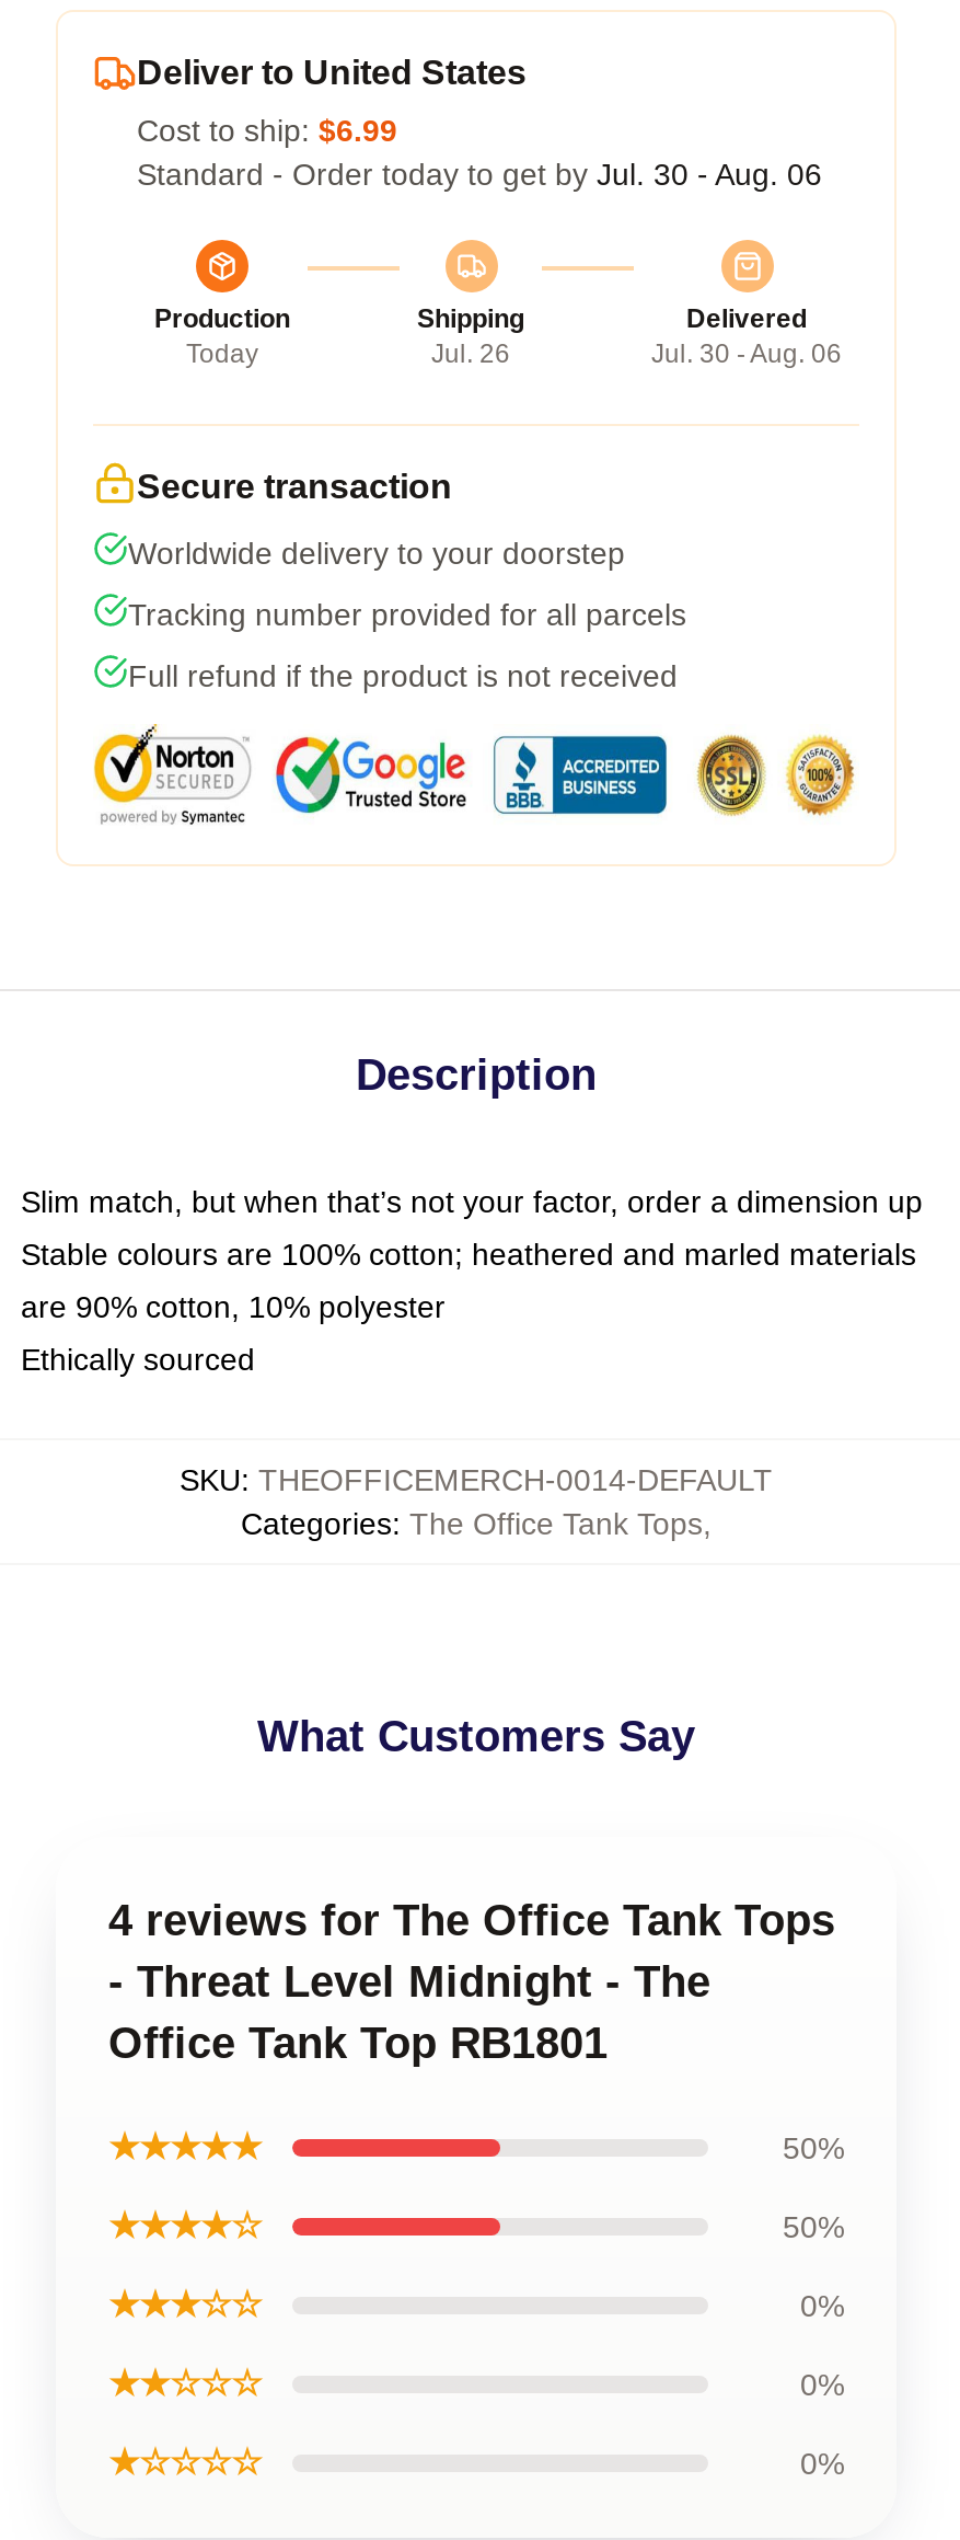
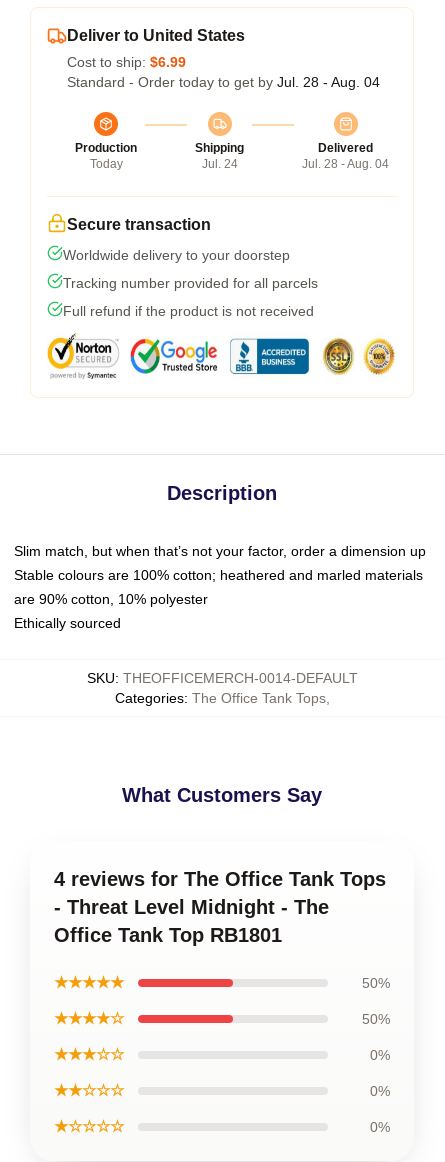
[137,156,822,191] Standard - Order today to get by Jul. 30 - Aug. 06 -> [67,74,380,90] Standard - Order today to get by Jul. 28 - Aug. 04
[431,338,510,368] Jul. 26 -> [201,157,237,171] Jul. 24
[651,338,842,368] Jul. 30 - Aug. 06 -> [302,157,389,171] Jul. 28 - Aug. 04

